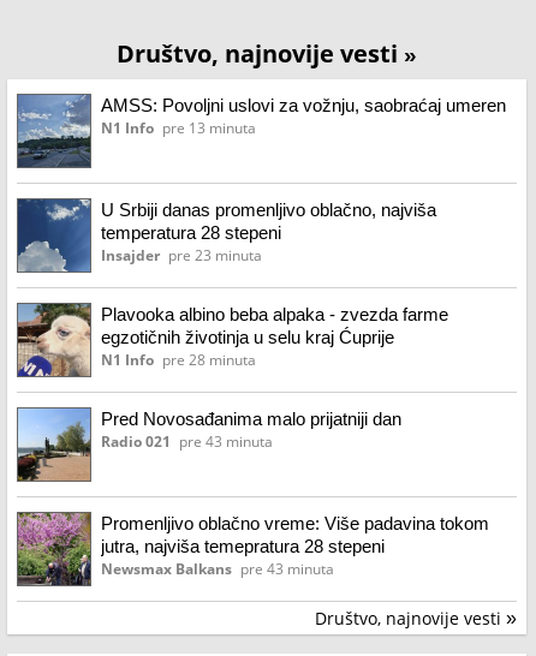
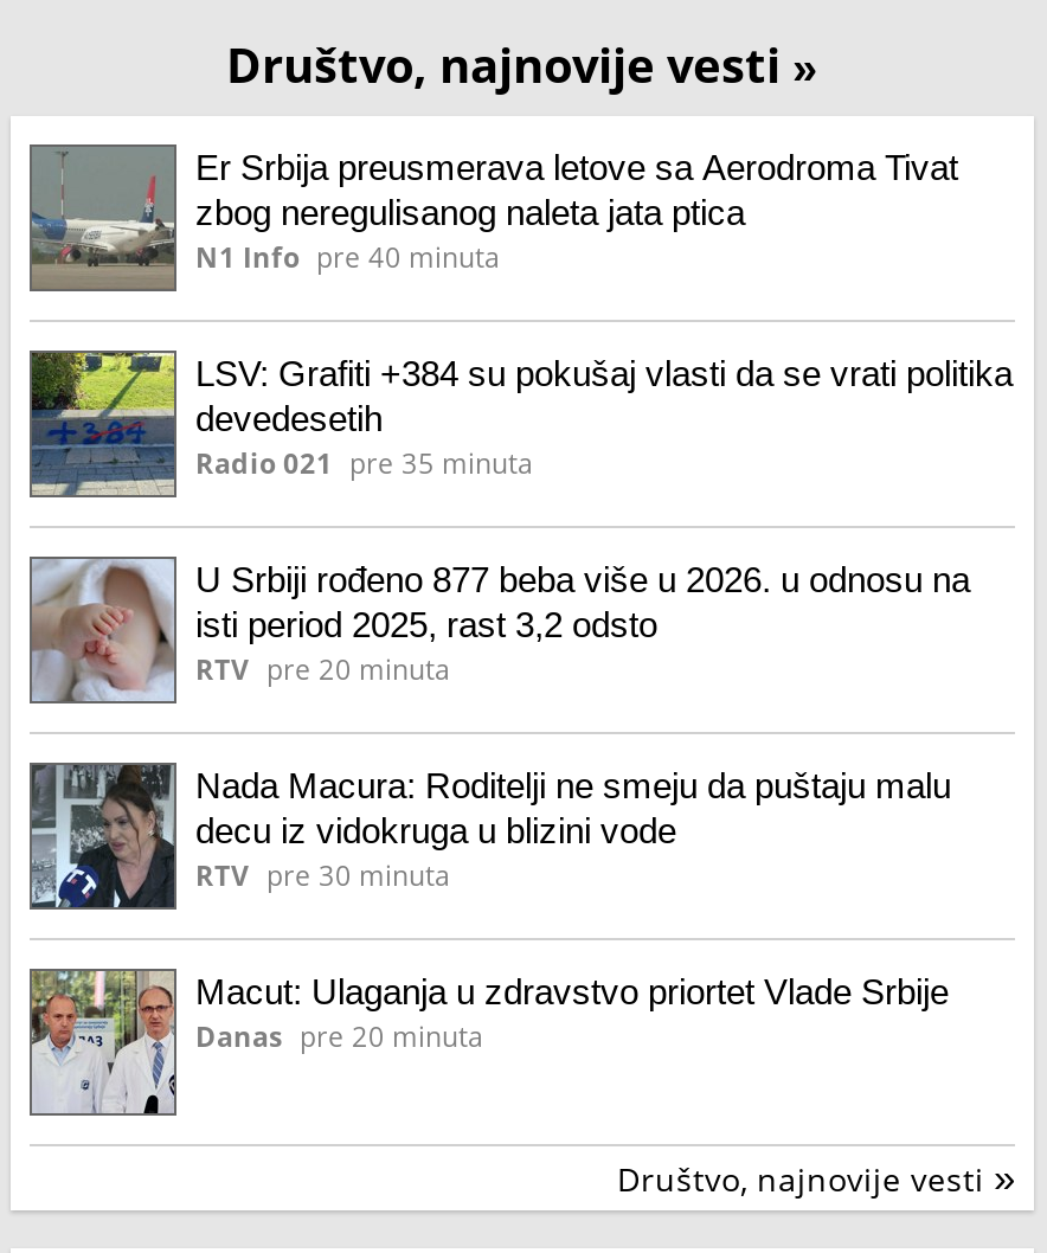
[18,95,506,168] [image] | AMSS: Povoljni uslovi za vožnju, saobraćaj umeren | N1 Info pre 13 minuta -> [30,147,958,291] [image] | Er Srbija preusmerava letove sa Aerodroma Tivat | zbog neregulisanog naleta jata ptica | N1 Info pre 40 minuta
[18,198,436,273] [image] | U Srbiji danas promenljivo oblačno, najviša | temperatura 28 stepeni | Insajder pre 23 minuta -> [30,351,1013,497] [image] | LSV: Grafiti +384 su pokušaj vlasti da se vrati politika | devedesetih | Radio 021 pre 35 minuta
[18,303,448,377] [image] | Plavooka albino beba alpaka - zvezda farme | egzotičnih životinja u selu kraj Ćuprije | N1 Info pre 28 minuta -> [30,557,970,703] [image] | U Srbiji rođeno 877 beba više u 2026. u odnosu na | isti period 2025, rast 3,2 odsto | RTV pre 20 minuta
[17,407,401,482] [image] | Pred Novosađanima malo prijatniji dan | Radio 021 pre 43 minuta -> [30,763,951,910] [image] | Nada Macura: Roditelji ne smeju da puštaju malu | decu iz vidokruga u blizini vode | RTV pre 30 minuta
[17,513,489,586] [image] | Promenljivo oblačno vreme: Više padavina tokom | jutra, najviša temepratura 28 stepeni | Newsmax Balkans pre 43 minuta -> [30,971,949,1116] [image] | Macut: Ulaganja u zdravstvo priortet Vlade Srbije | Danas pre 20 minuta

